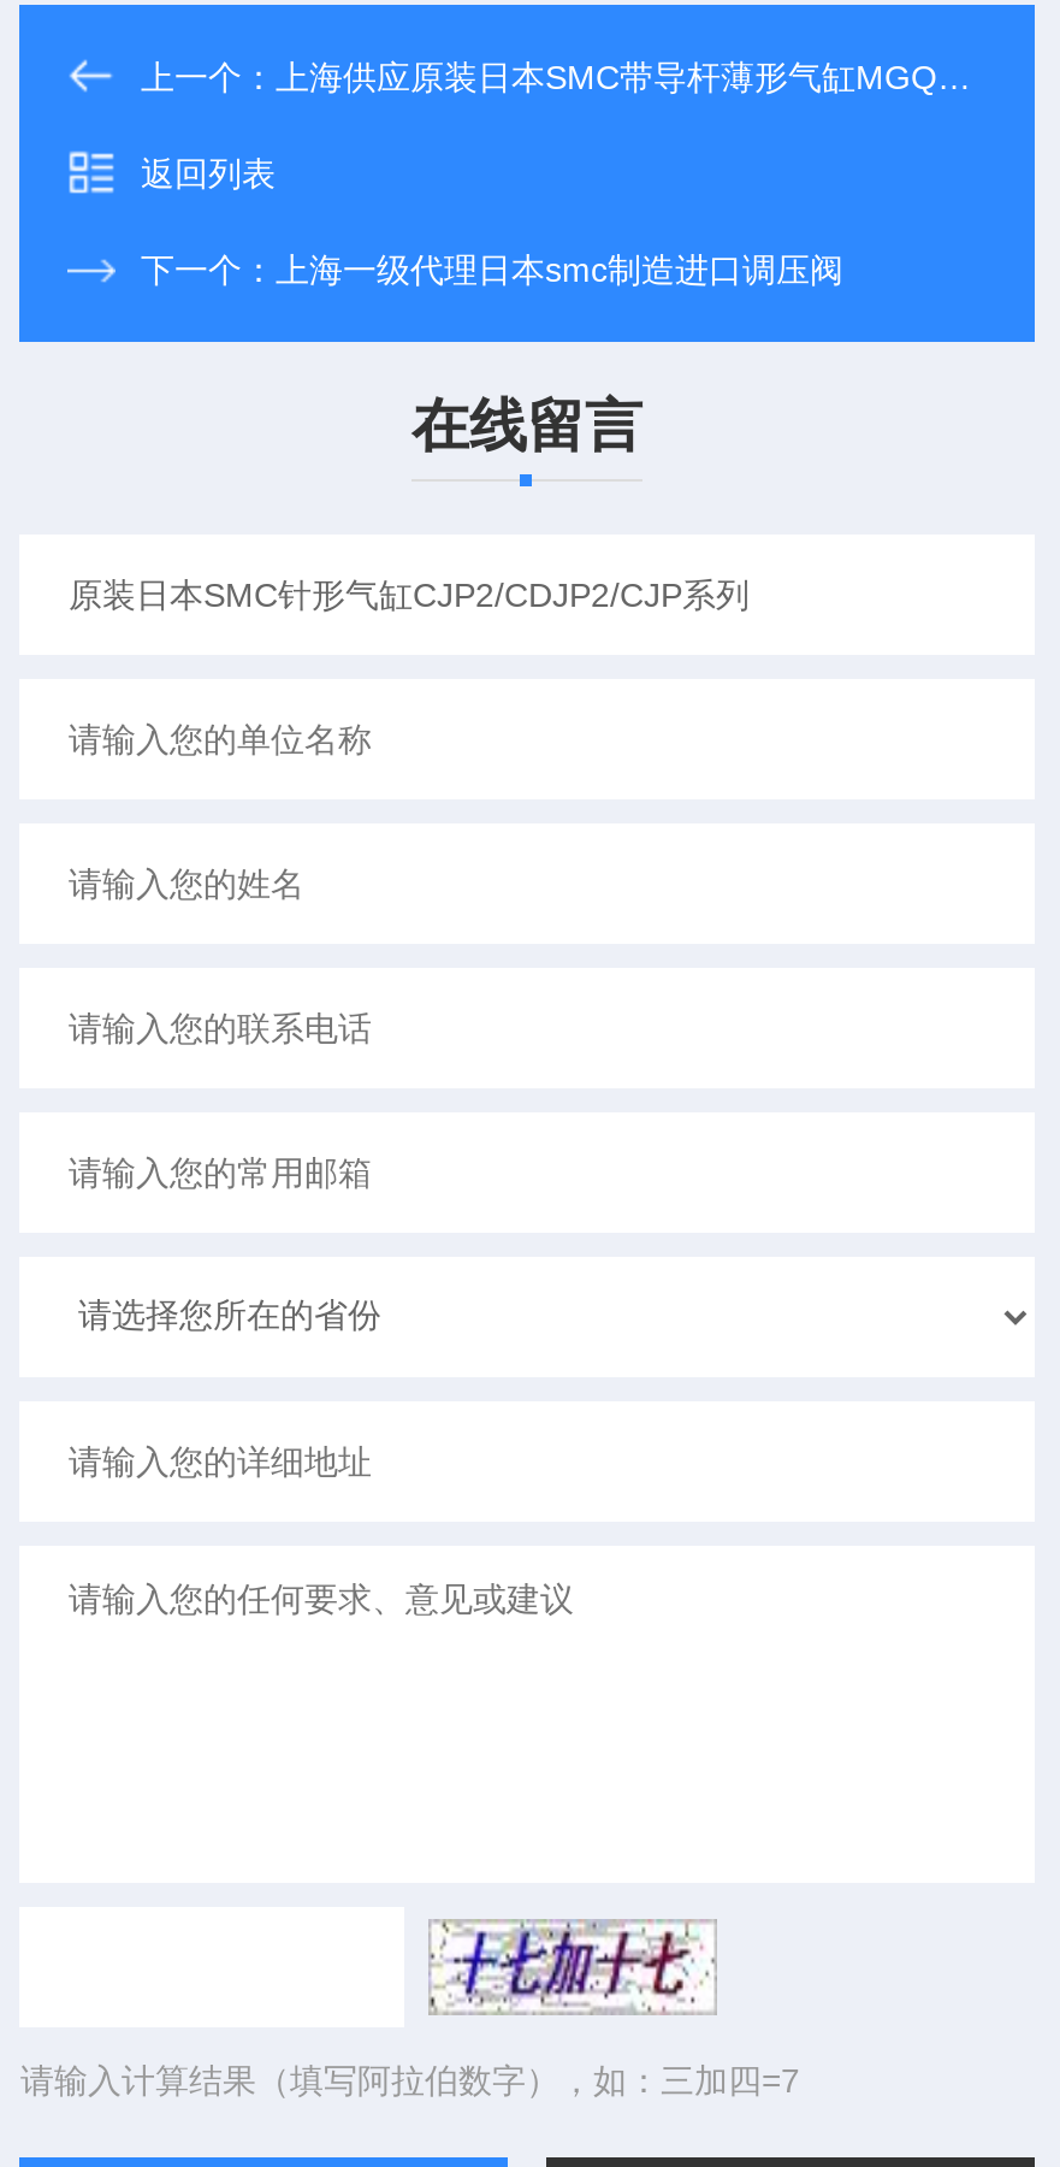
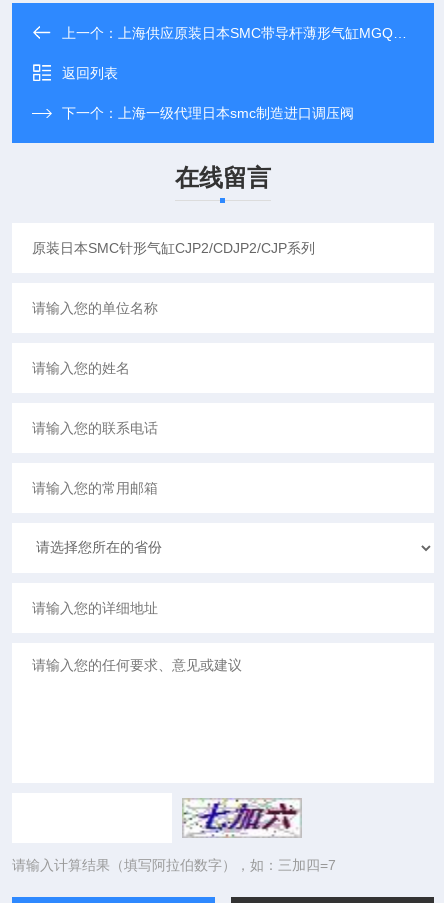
[428,1919,715,2010] [image] -> [182,799,301,837] [image]

